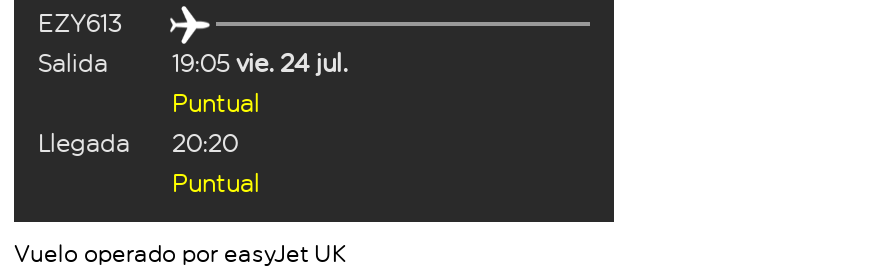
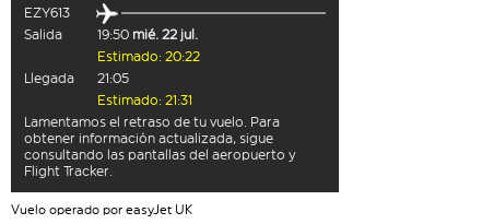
[172,48,348,118] 19:05 vie. 24 jul. | Puntual -> [97,26,200,64] 19:50 mié. 22 jul. | Estimado: 20:22
[172,128,260,198] 20:20 | Puntual -> [24,70,296,179] 21:05 | Estimado: 21:31 | Lamentamos el retraso de tu vuelo. Para | obtener información actualizada, sigue | consultando las pantallas del aeropuerto y | Flight Tracker.

